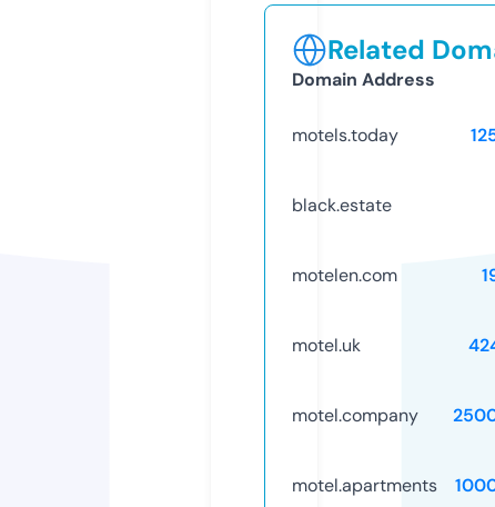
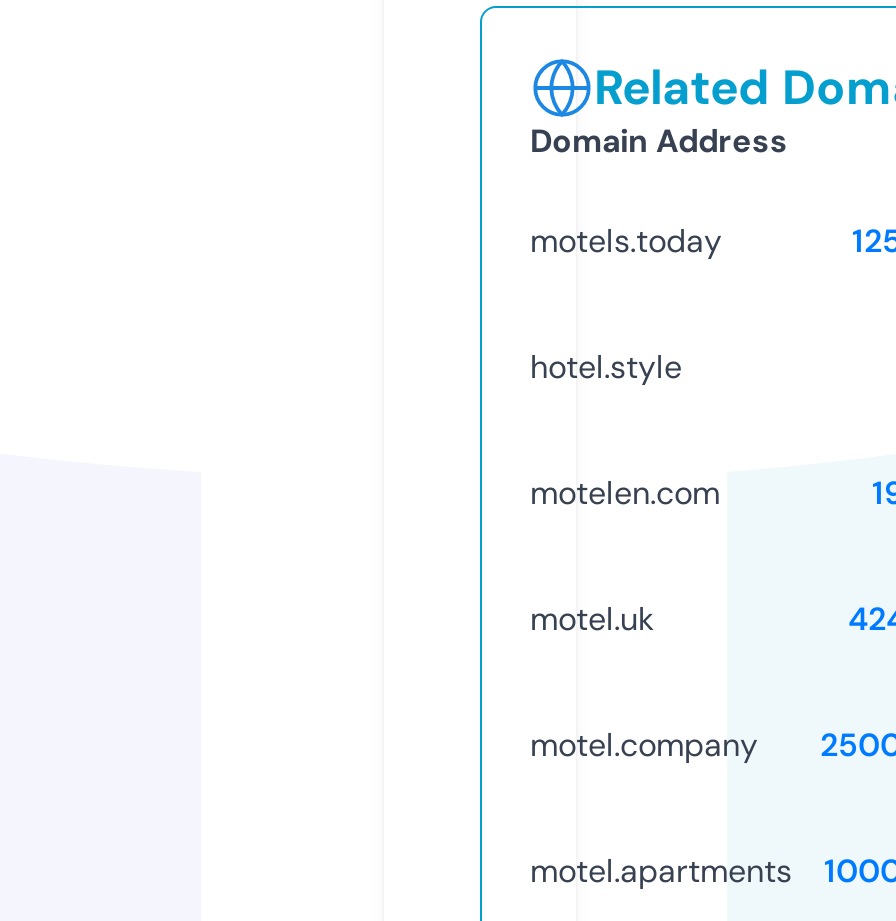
[292,193,392,217] black.estate -> [530,346,682,388] hotel.style

